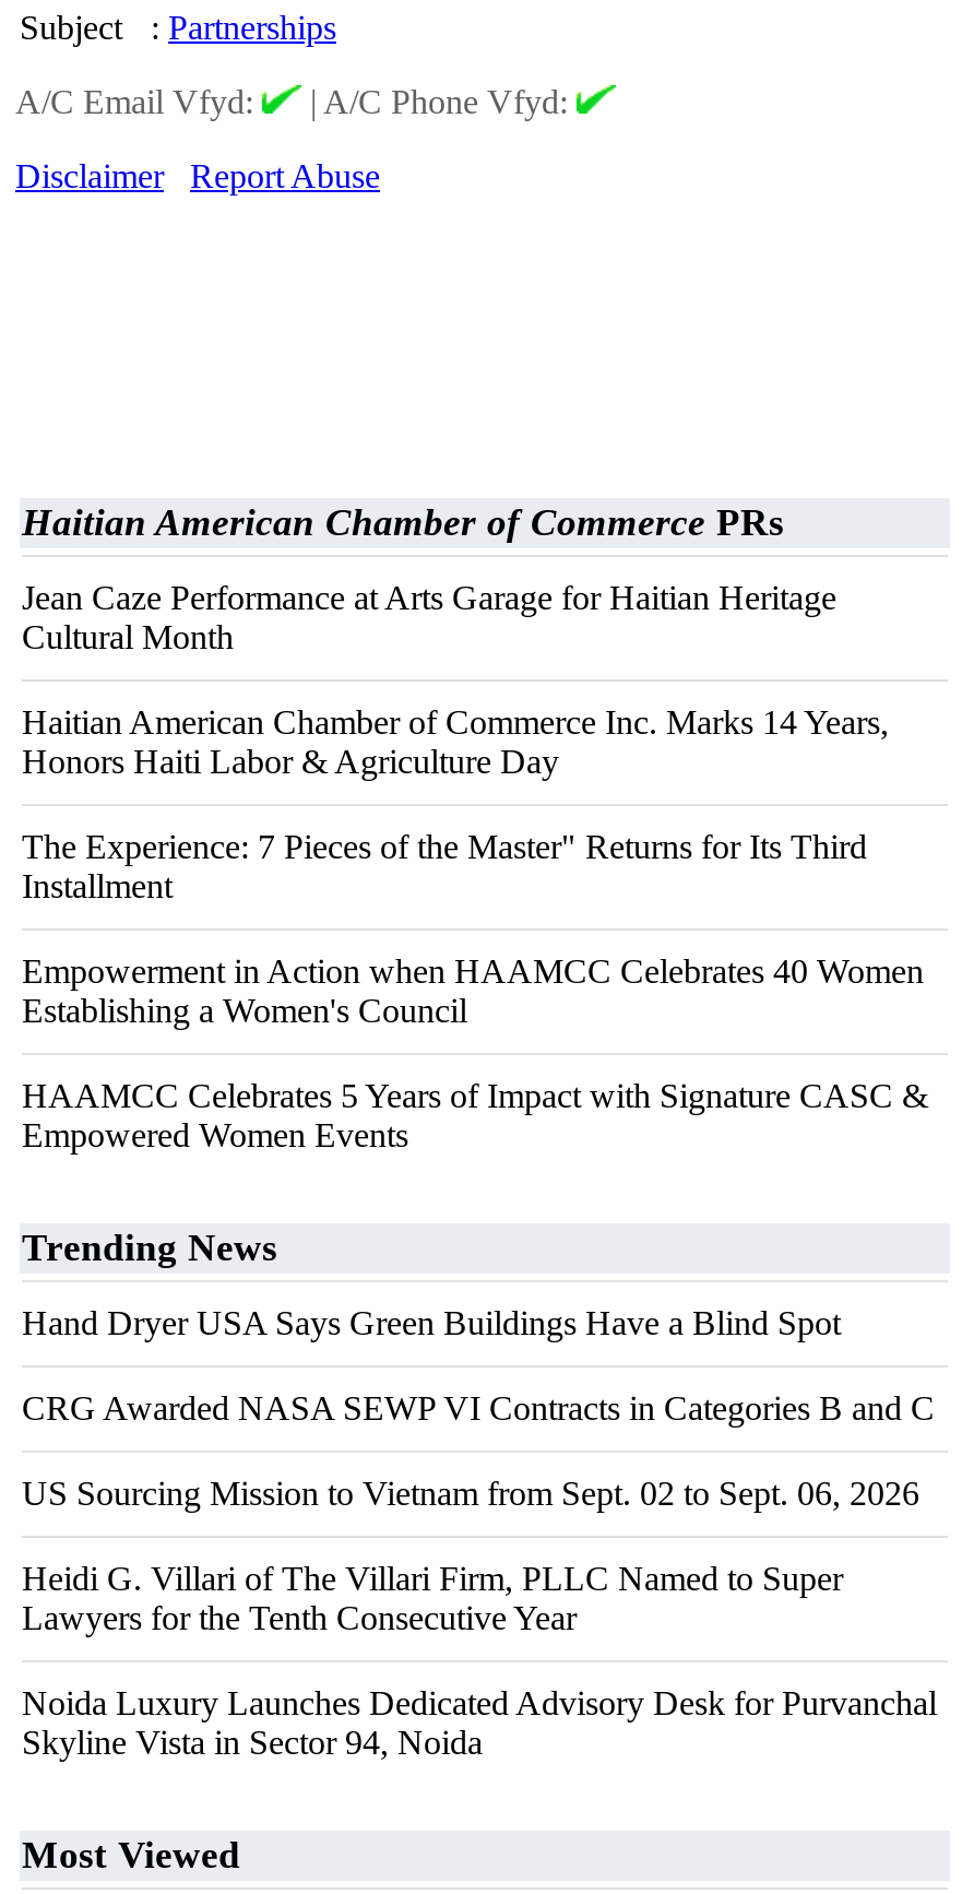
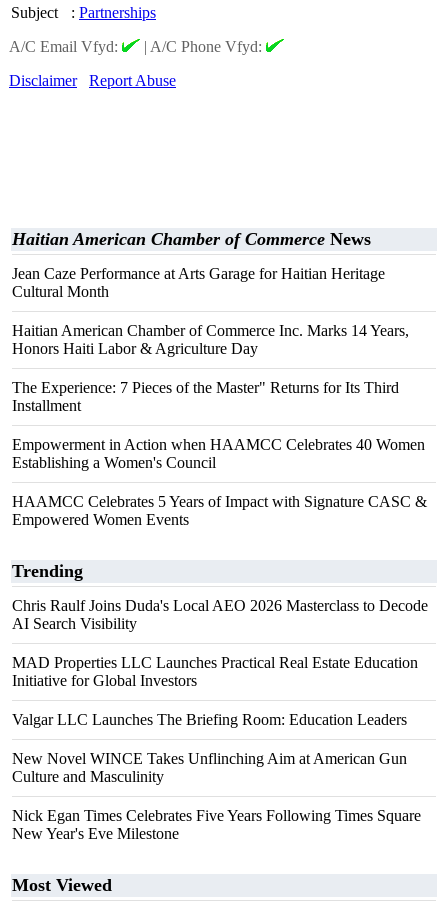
[22,500,784,544] Haitian American Chamber of Commerce PRs -> [12,229,371,249] Haitian American Chamber of Commerce News
[22,1226,277,1269] Trending News -> [12,561,83,581] Trending
[22,1304,841,1341] Hand Dryer USA Says Green Buildings Have a Blind Spot -> [12,597,428,632] Chris Raulf Joins Duda's Local AEO 2026 Masterclass to Decode | AI Search Visibility
[22,1389,935,1427] CRG Awarded NASA SEWP VI Contracts in Categories B and C -> [12,654,418,689] MAD Properties LLC Launches Practical Real Estate Education | Initiative for Global Investors
[22,1475,919,1512] US Sourcing Mission to Vietnam from Sept. 02 to Sept. 06, 2026 -> [12,711,407,728] Valgar LLC Launches The Briefing Room: Education Leaders
[22,1560,843,1636] Heidi G. Villari of The Villari Firm, PLLC Named to Super | Lawyers for the Tenth Consecutive Year -> [12,750,407,785] New Novel WINCE Takes Unflinching Aim at American Gun | Culture and Masculinity
[22,1684,937,1761] Noida Luxury Launches Dedicated Advisory Desk for Purvanchal | Skyline Vista in Sector 94, Noida -> [12,807,421,842] Nick Egan Times Celebrates Five Years Following Times Square | New Year's Eve Milestone

